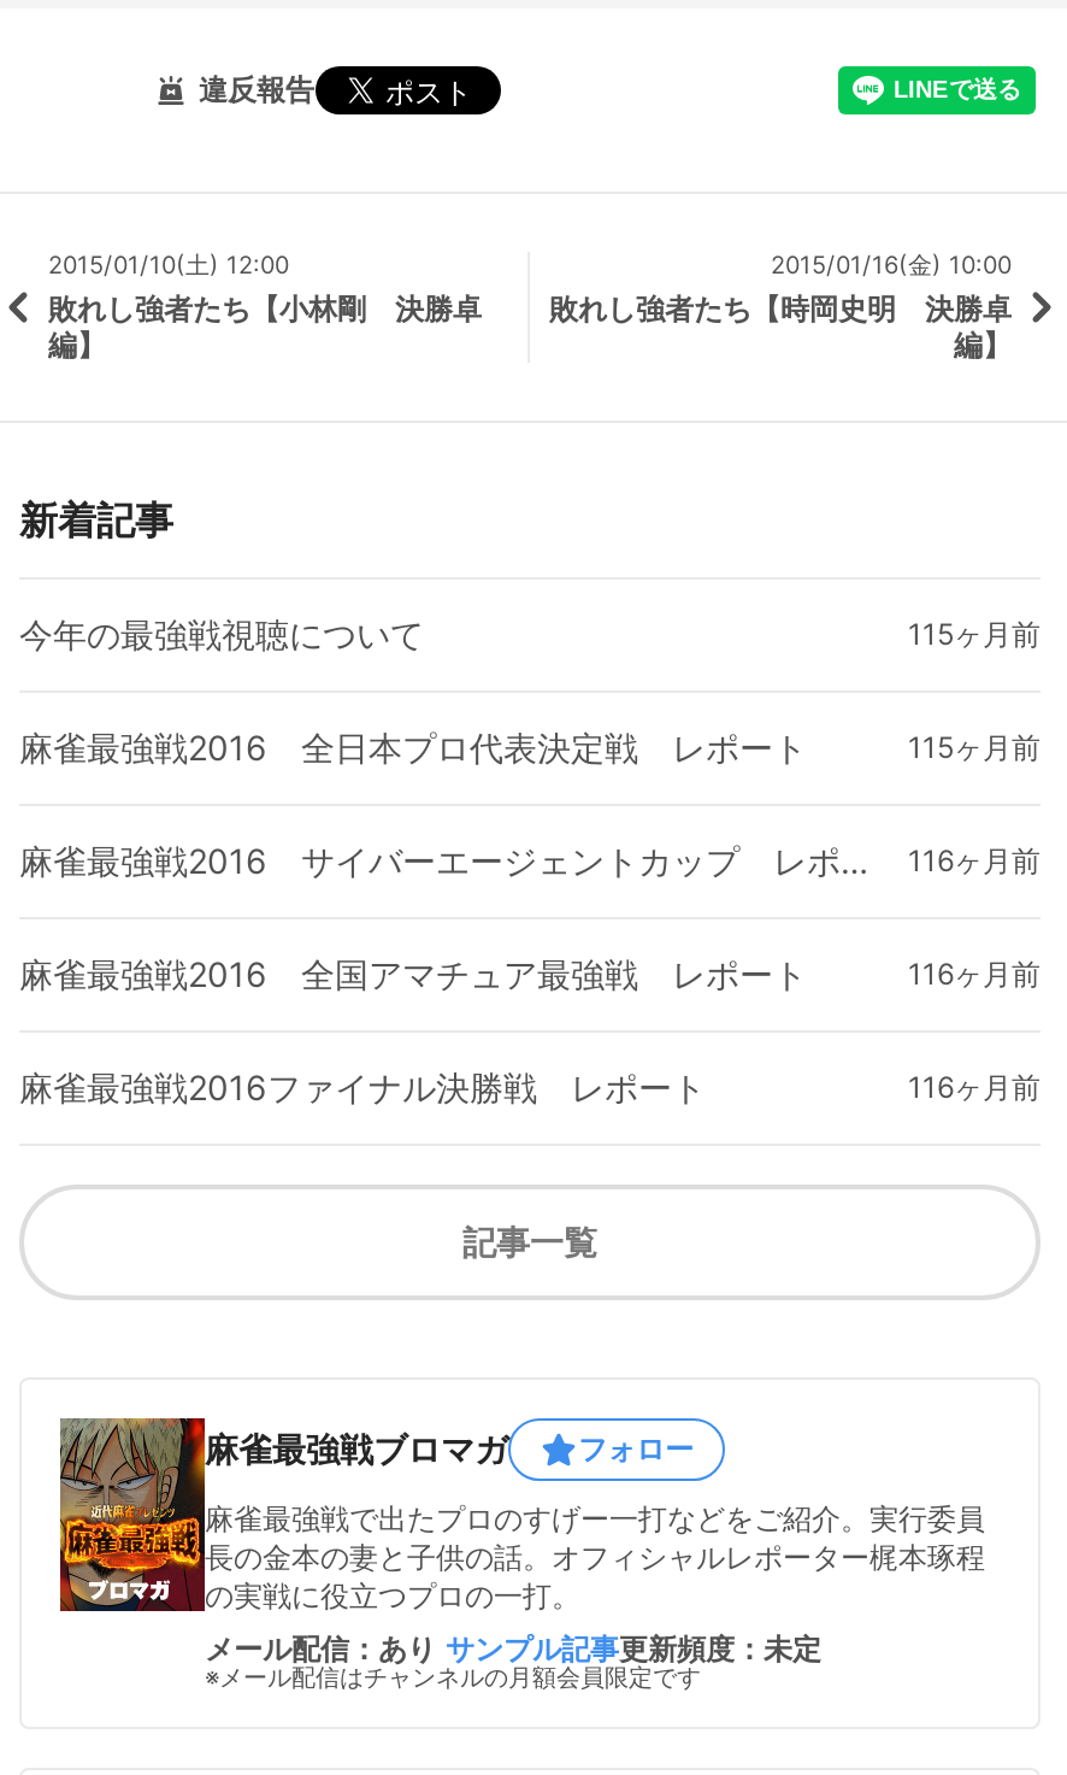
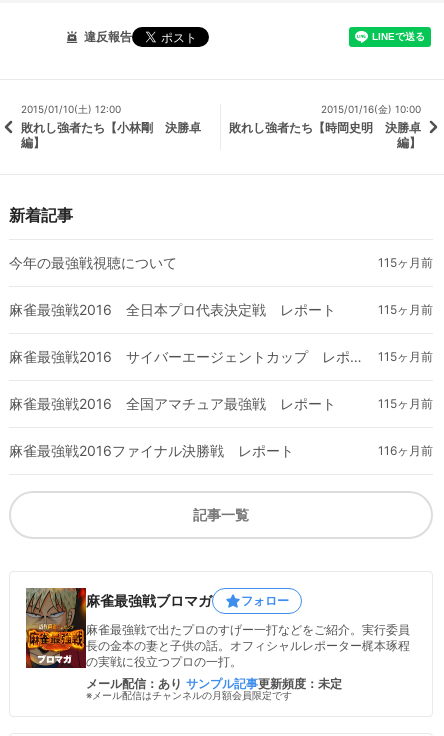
[908,842,1041,878] 116ヶ月前 -> [378,349,433,364] 115ヶ月前
[908,956,1041,992] 116ヶ月前 -> [378,396,433,411] 115ヶ月前

